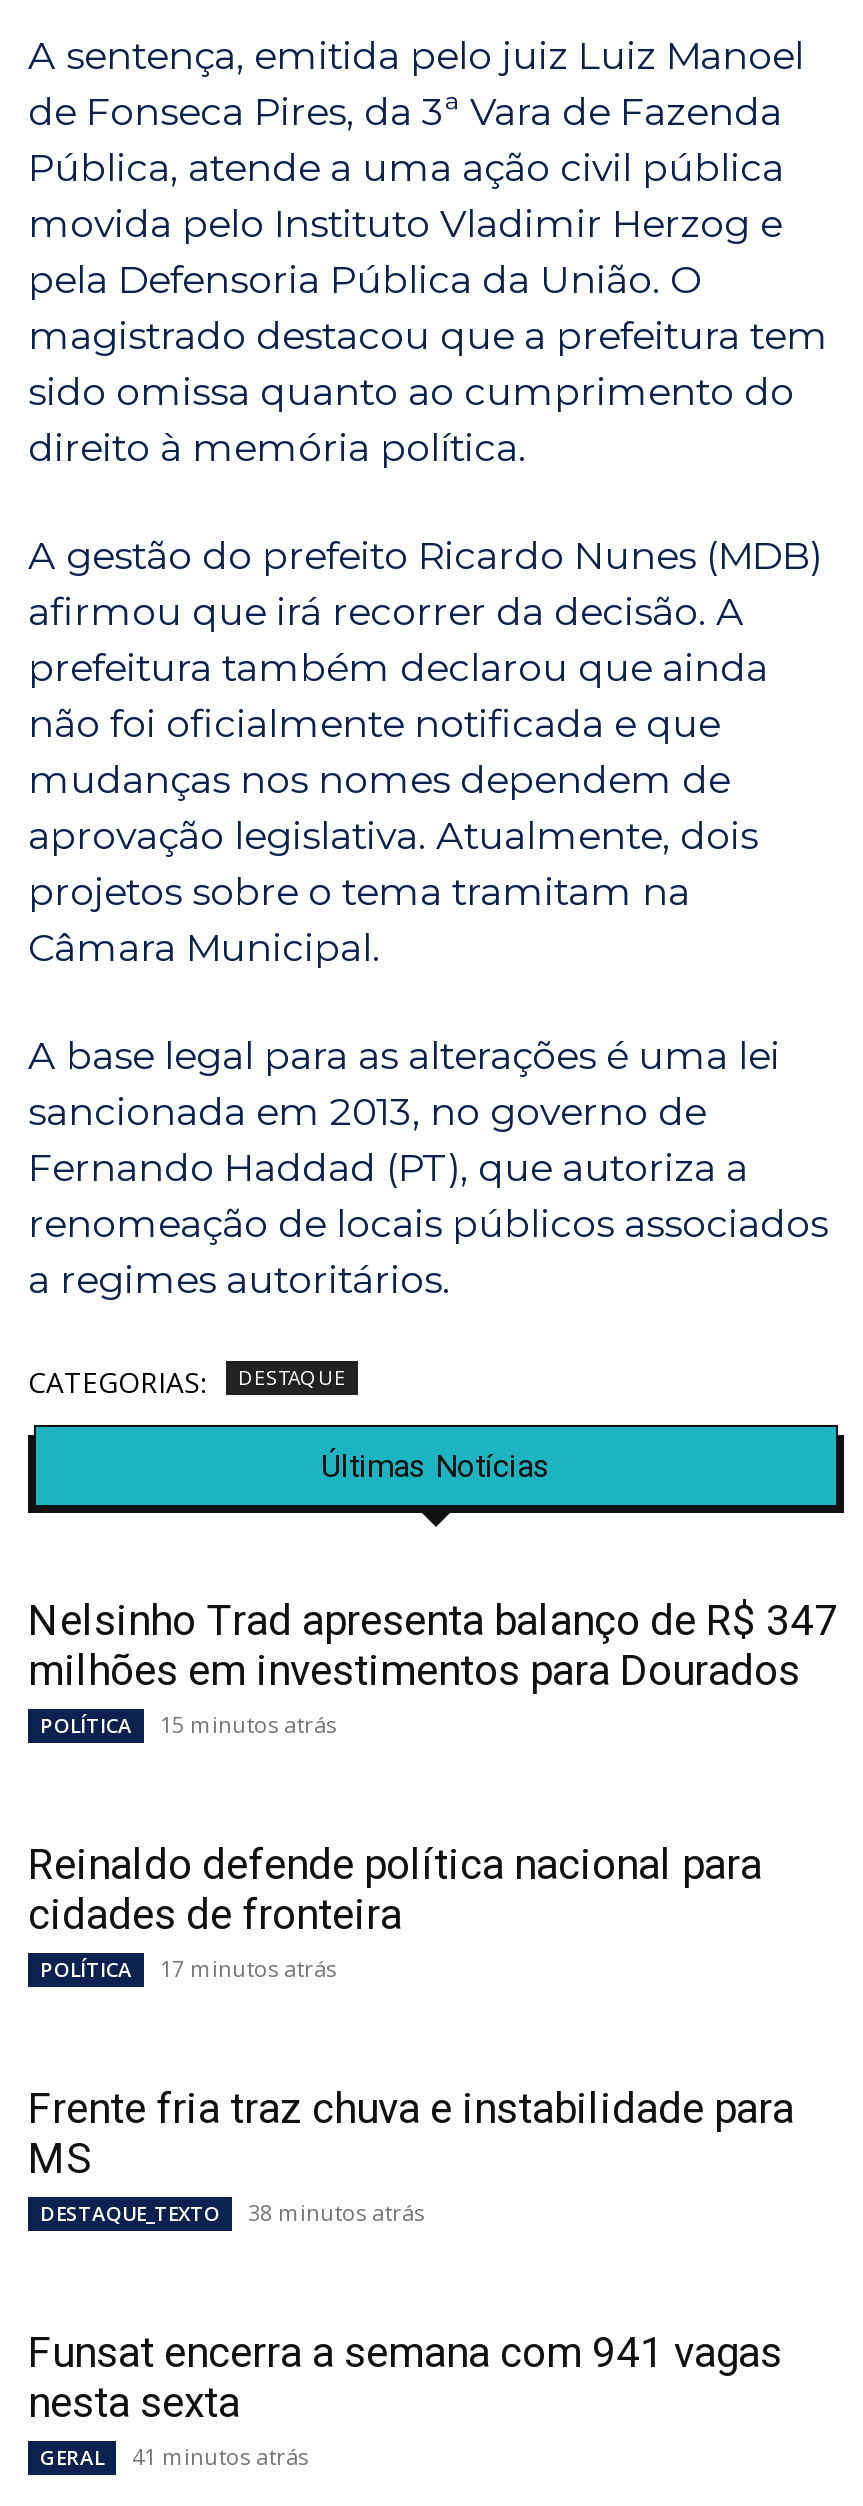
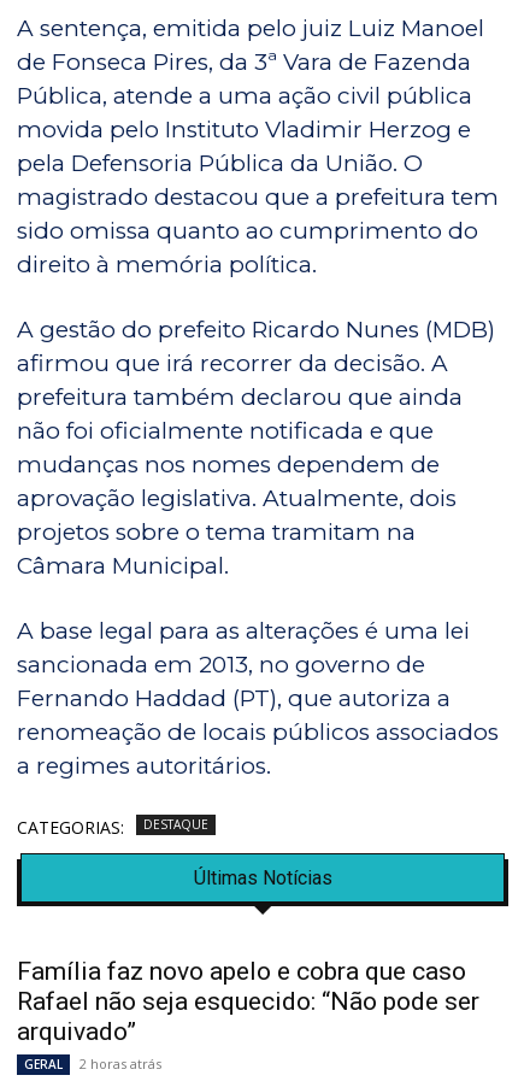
[28,1597,838,2427] Nelsinho Trad apresenta balanço de R$ 347 | milhões em investimentos para Dourados | POLÍTICA | 15 minutos atrás | Reinaldo defende política nacional para | cidades de fronteira | POLÍTICA | 17 minutos atrás | Frente fria traz chuva e instabilidade para | MS | DESTAQUE_TEXTO | 38 minutos atrás | Funsat encerra a semana com 941 vagas | nesta sexta -> [17,957,479,1046] Família faz novo apelo e cobra que caso | Rafael não seja esquecido: “Não pode ser | arquivado”
[132,2441,308,2471] 41 minutos atrás -> [79,1055,161,1073] 2 horas atrás

